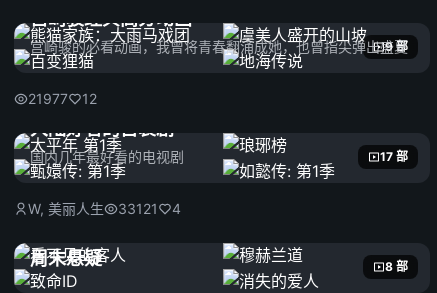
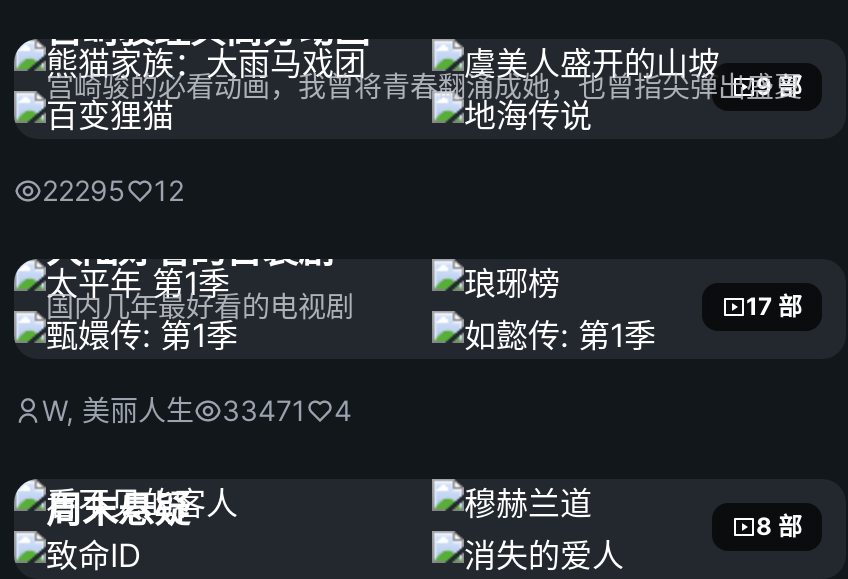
[28,90,97,107] 21977 12 -> [42,173,184,207] 22295 12
[28,200,181,217] W, 美丽人生 33121 4 -> [42,393,352,427] W, 美丽人生 33471 4

